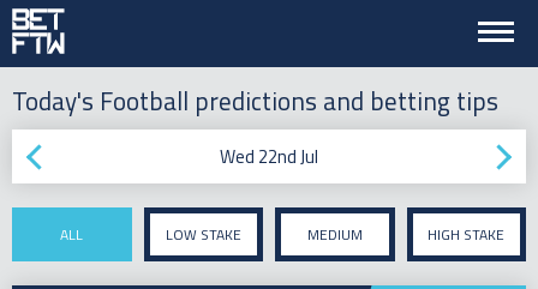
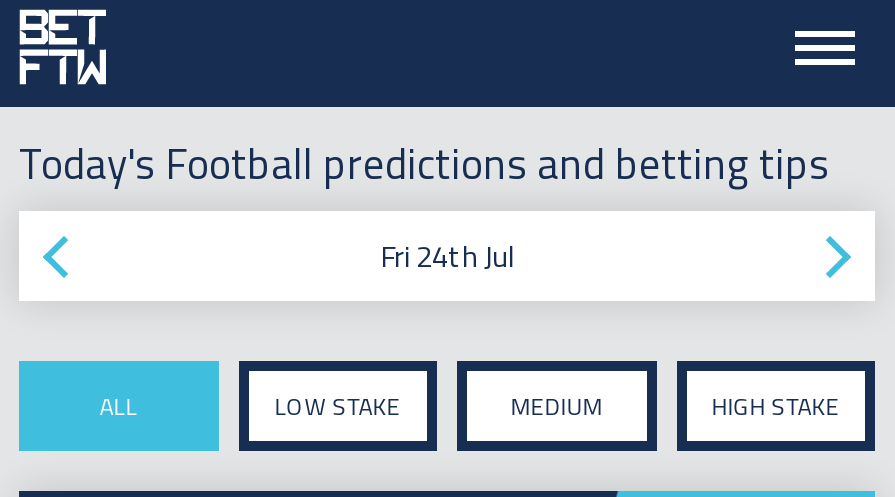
[220,143,318,170] Wed 22nd Jul -> [380,233,514,279] Fri 24th Jul

